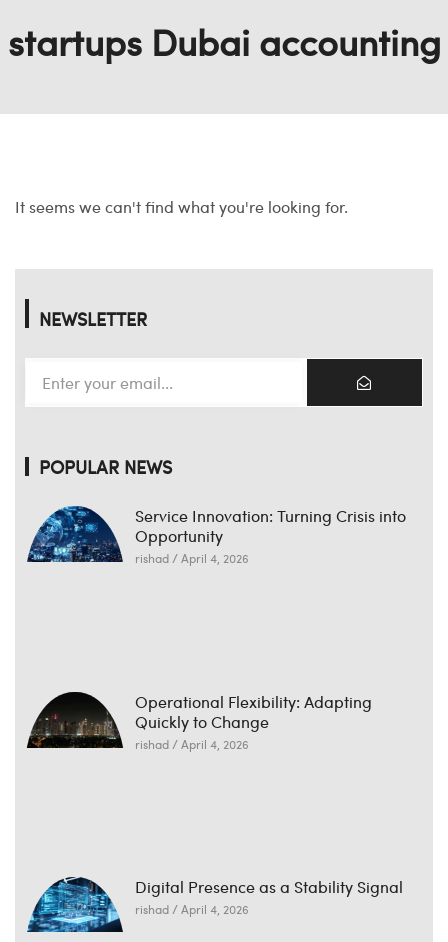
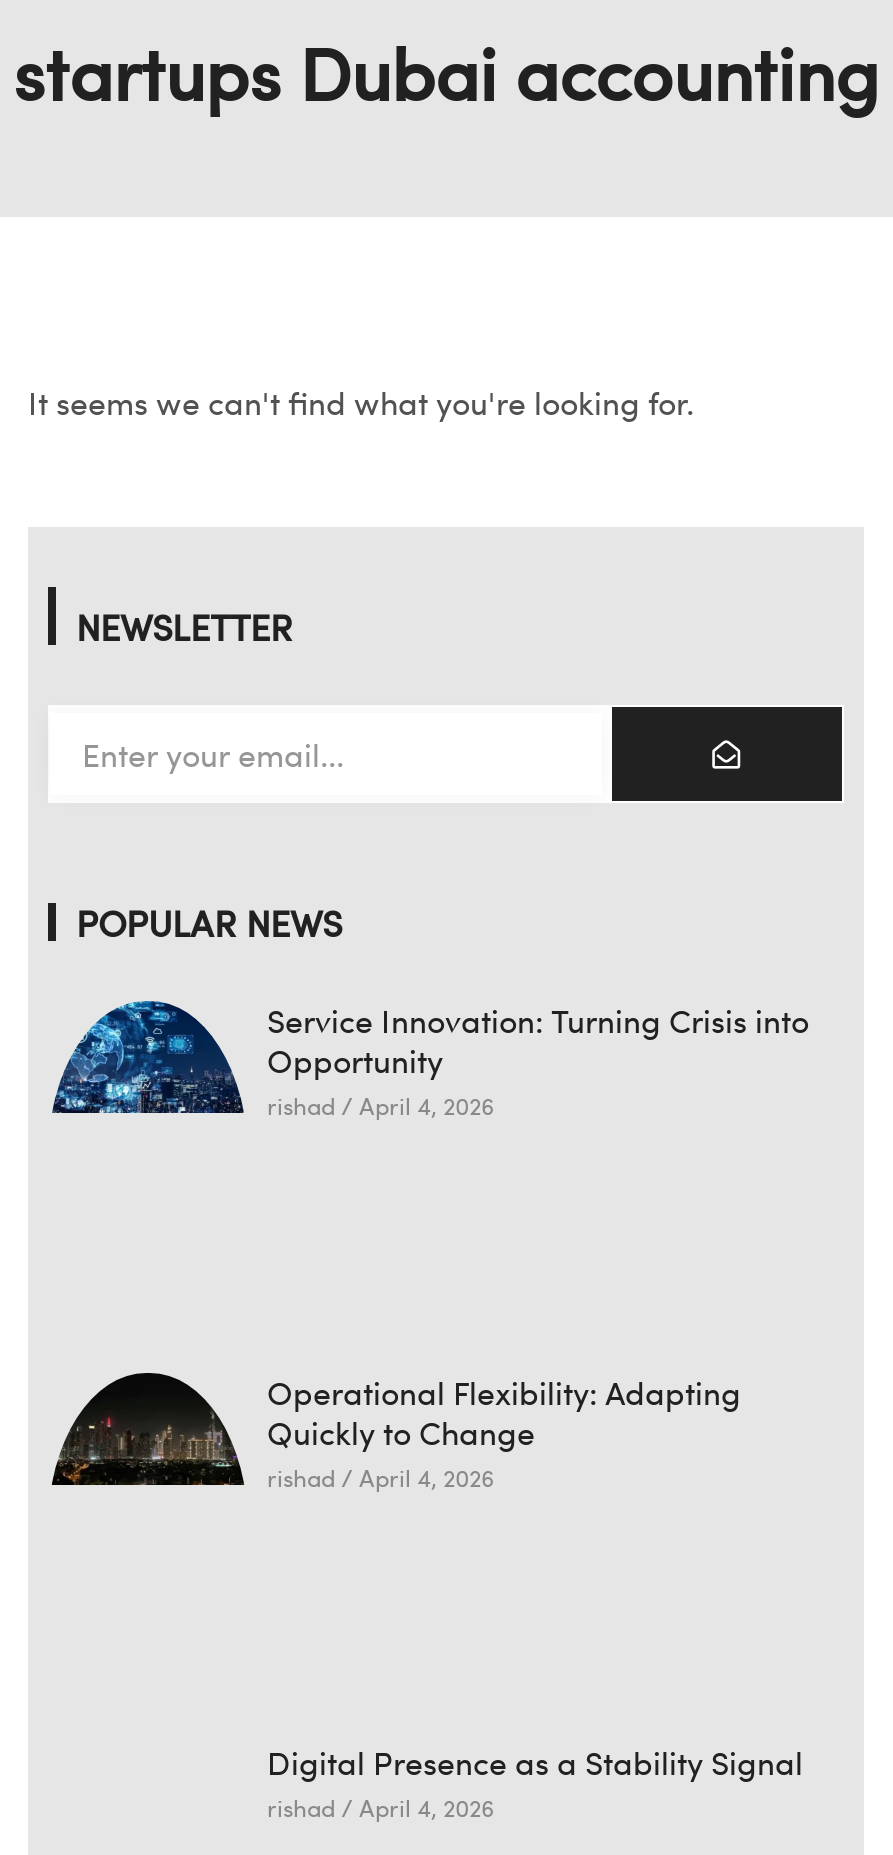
[26,876,124,933] [image] -> none

